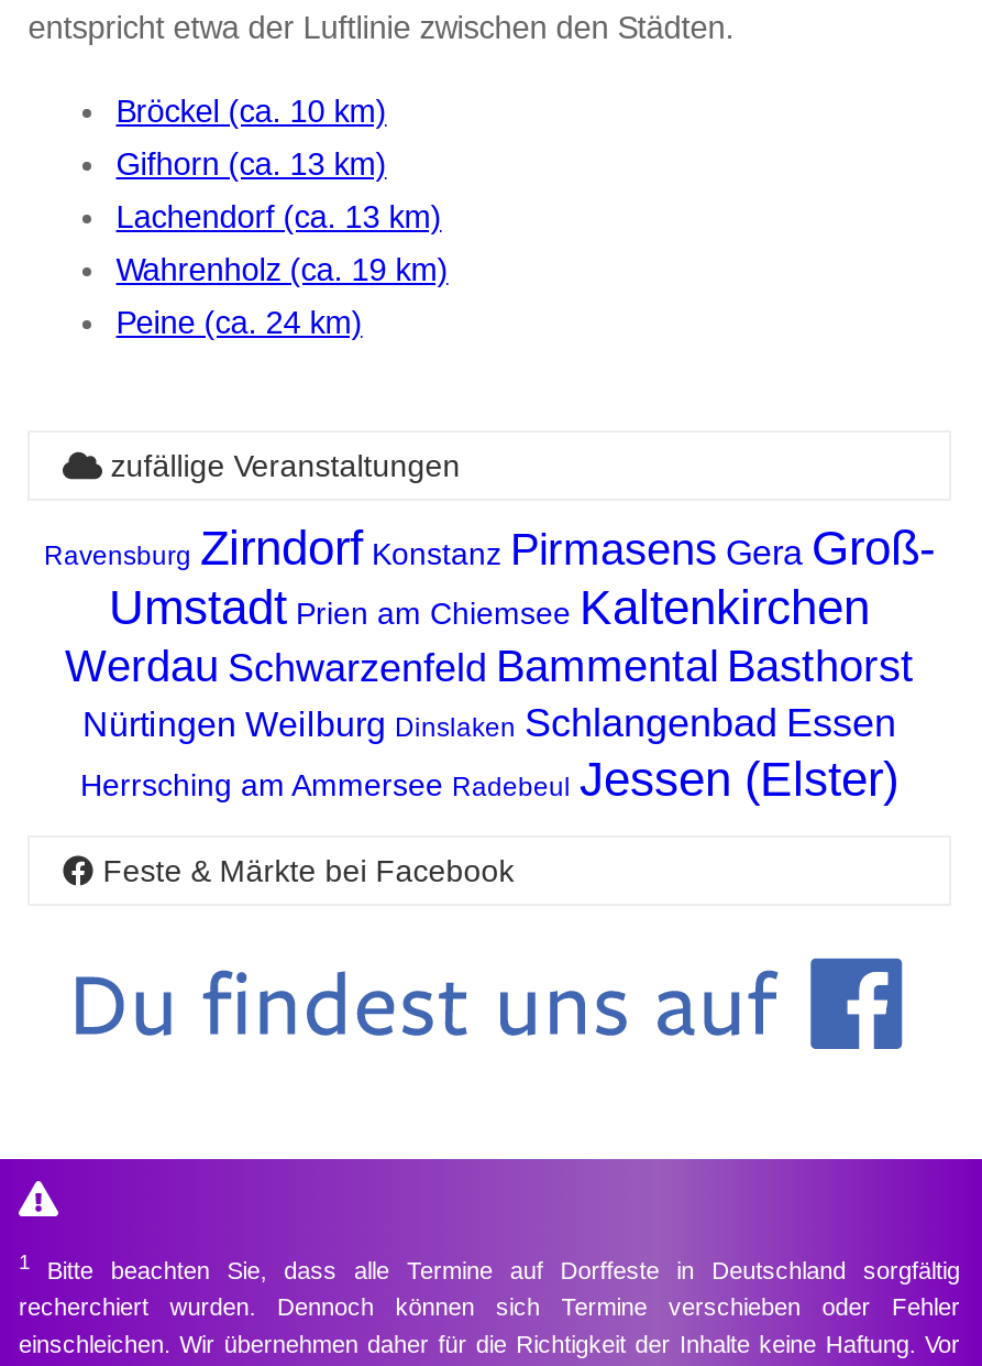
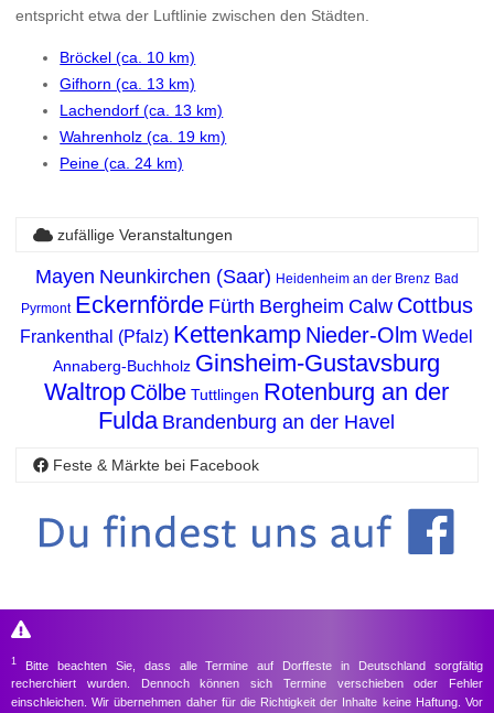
[44,521,935,807] Ravensburg Zirndorf Konstanz Pirmasens Gera Groß- | Umstadt Prien am Chiemsee Kaltenkirchen | Werdau Schwarzenfeld Bammental Basthorst | Nürtingen Weilburg Dinslaken Schlangenbad Essen | Herrsching am Ammersee Radebeul Jessen (Elster) -> [20,266,474,434] Mayen Neunkirchen (Saar) Heidenheim an der Brenz Bad | Pyrmont Eckernförde Fürth Bergheim Calw Cottbus | Frankenthal (Pfalz) Kettenkamp Nieder-Olm Wedel | Annaberg-Buchholz Ginsheim-Gustavsburg | Waltrop Cölbe Tuttlingen Rotenburg an der | Fulda Brandenburg an der Havel

